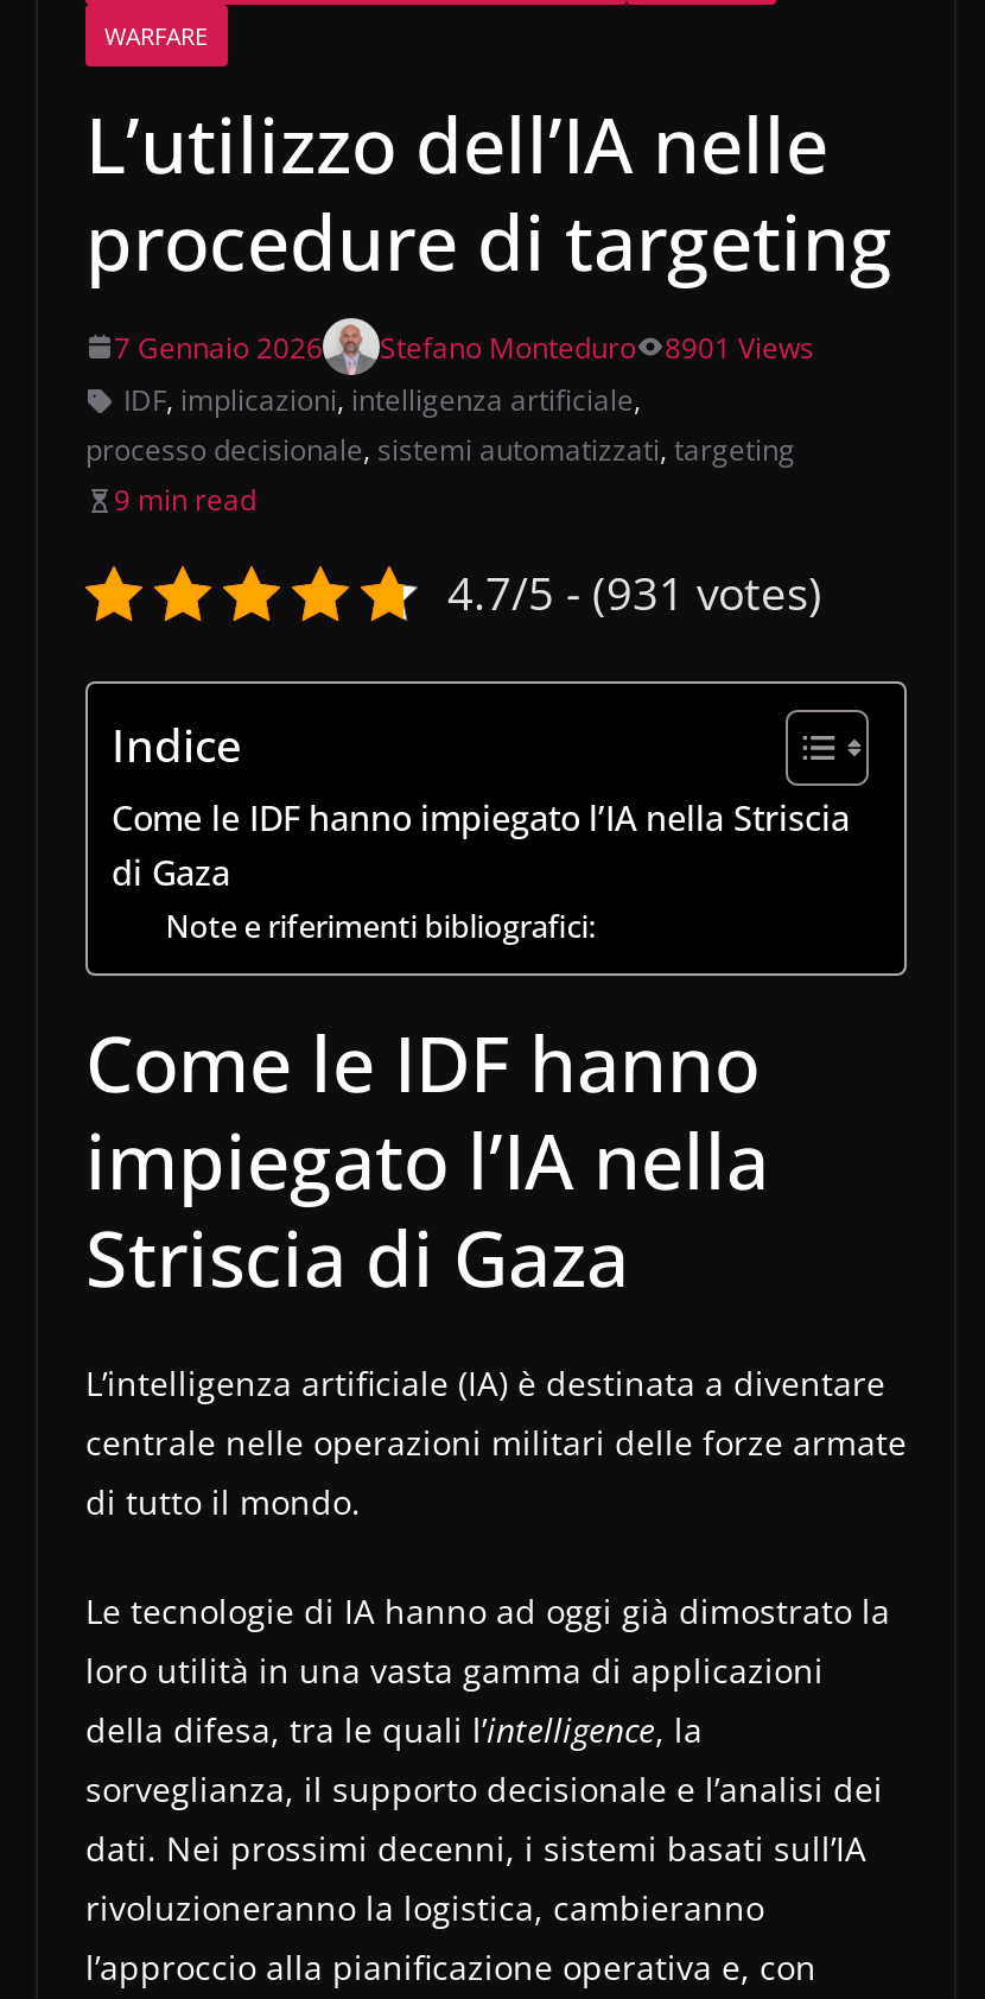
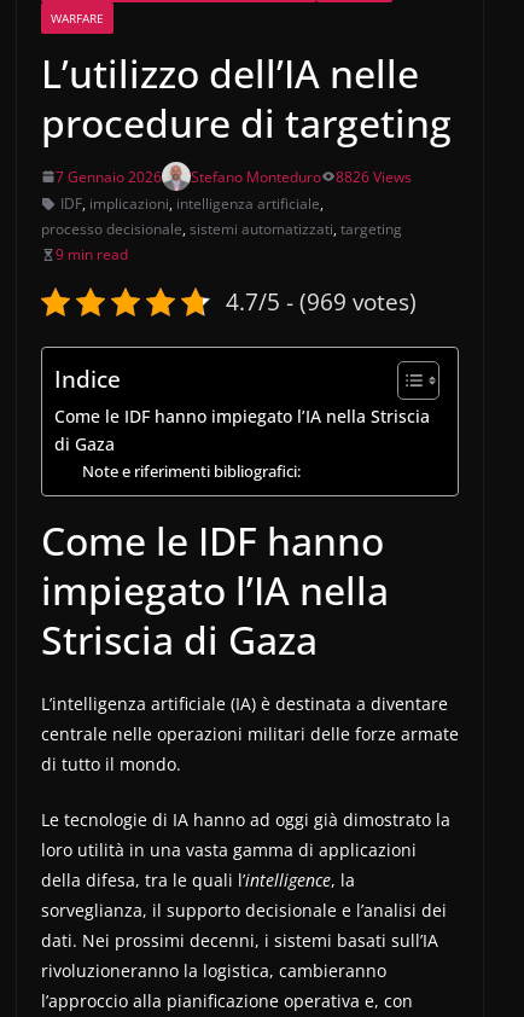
[114,327,814,368] 7 Gennaio 2026 Stefano Monteduro 8901 Views -> [56,166,412,187] 7 Gennaio 2026 Stefano Monteduro 8826 Views
[447,561,822,625] 4.7/5 - (931 votes) -> [225,285,416,318] 4.7/5 - (969 votes)

